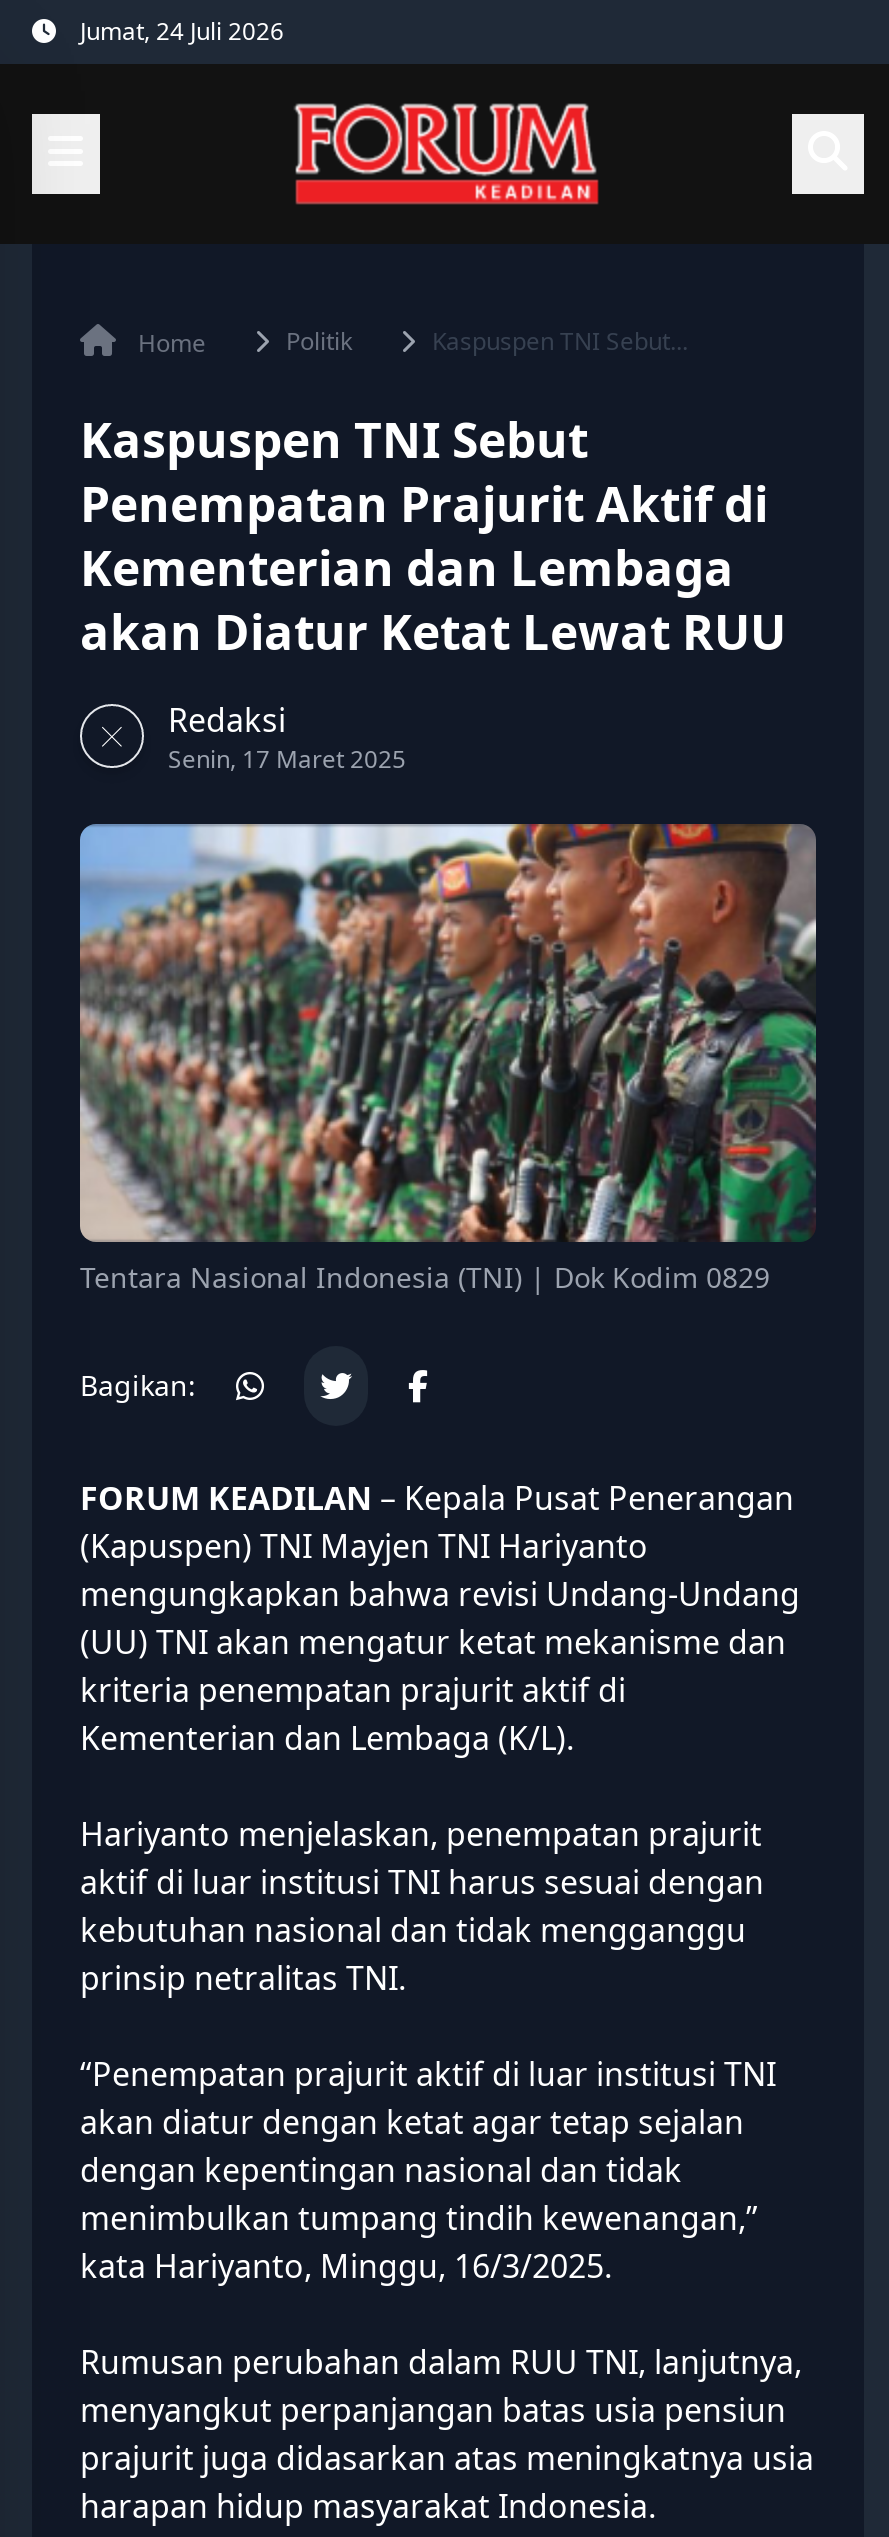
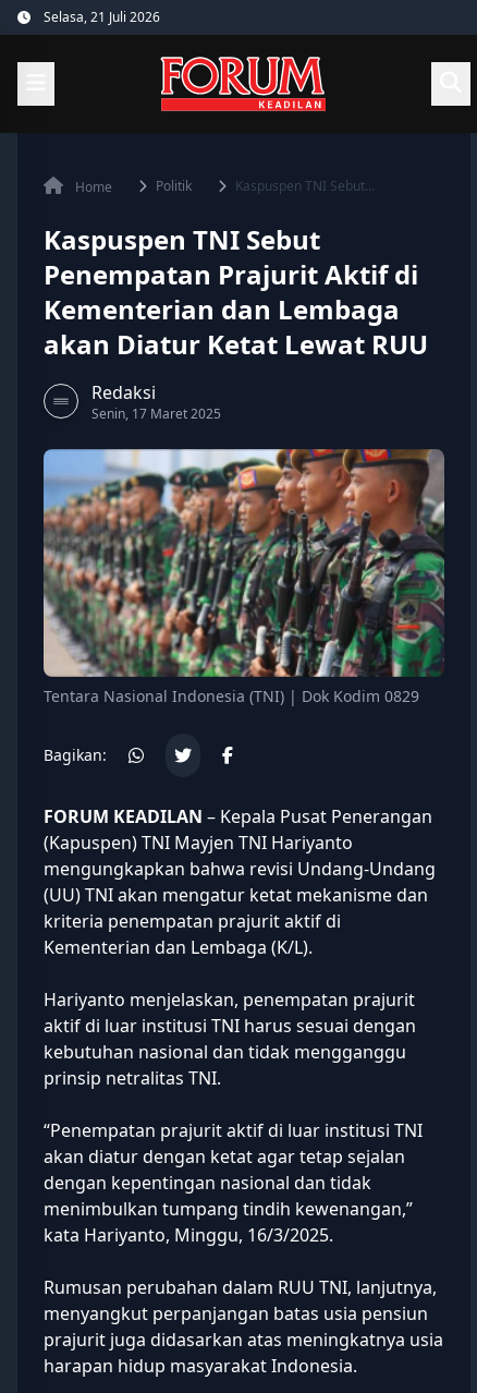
[80,14,284,48] Jumat, 24 Juli 2026 -> [44,8,160,26] Selasa, 21 Juli 2026

